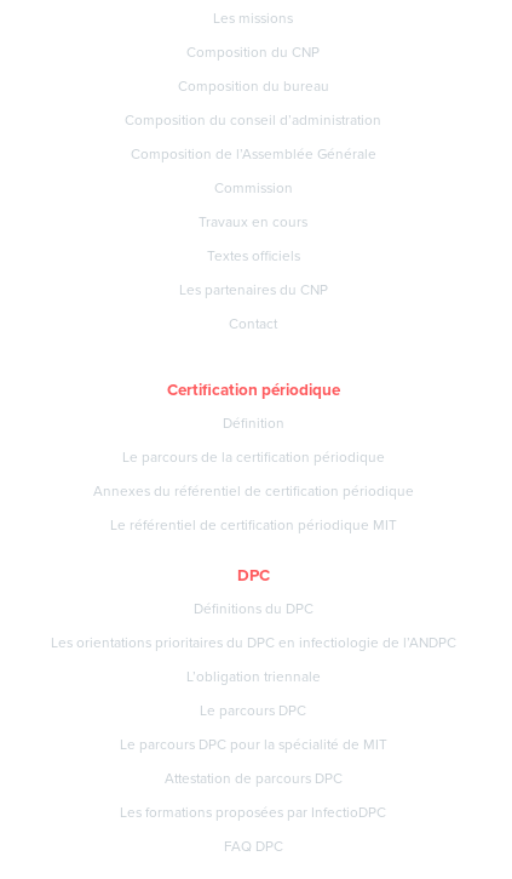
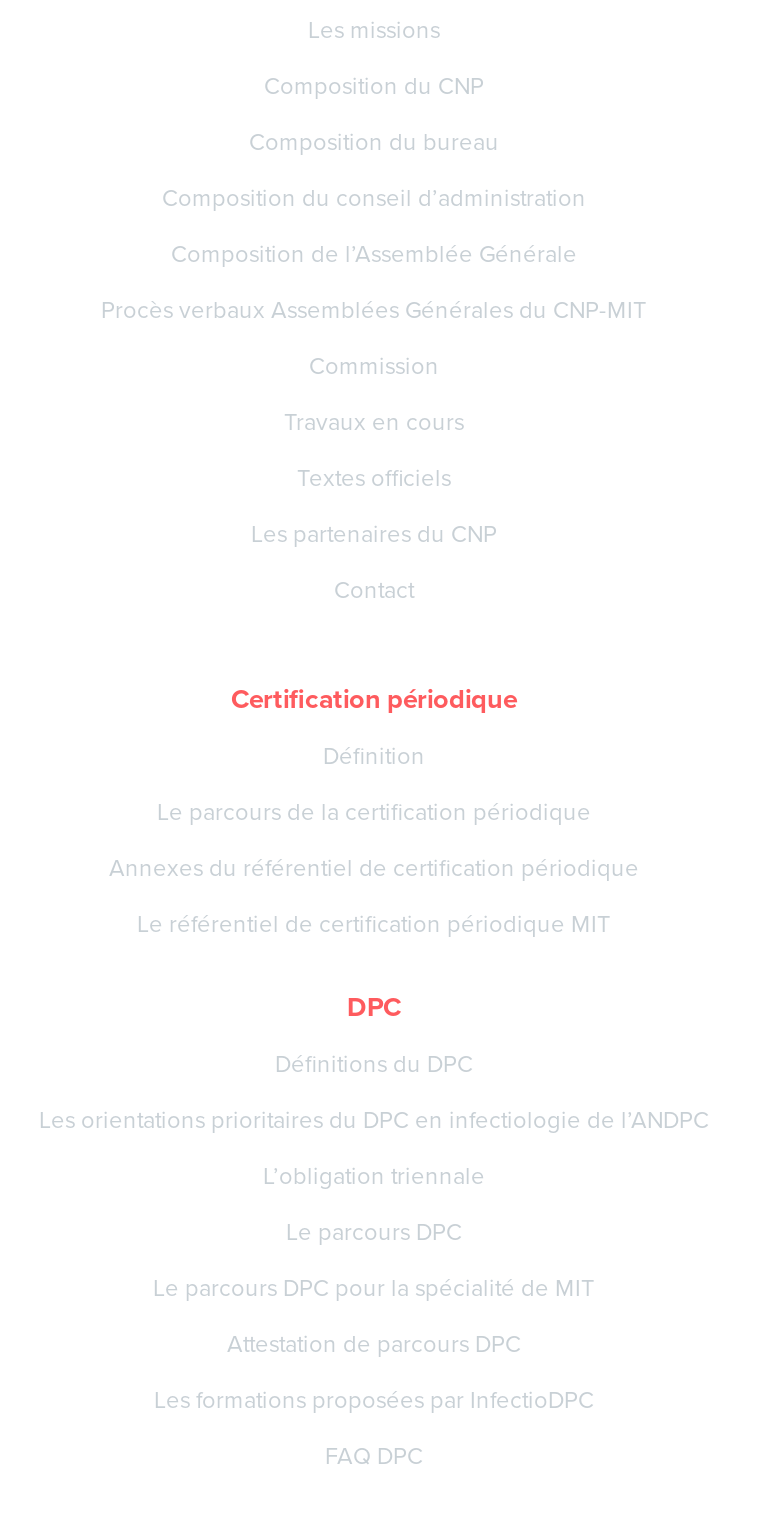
none -> [101,292,647,326] Procès verbaux Assemblées Générales du CNP-MIT

